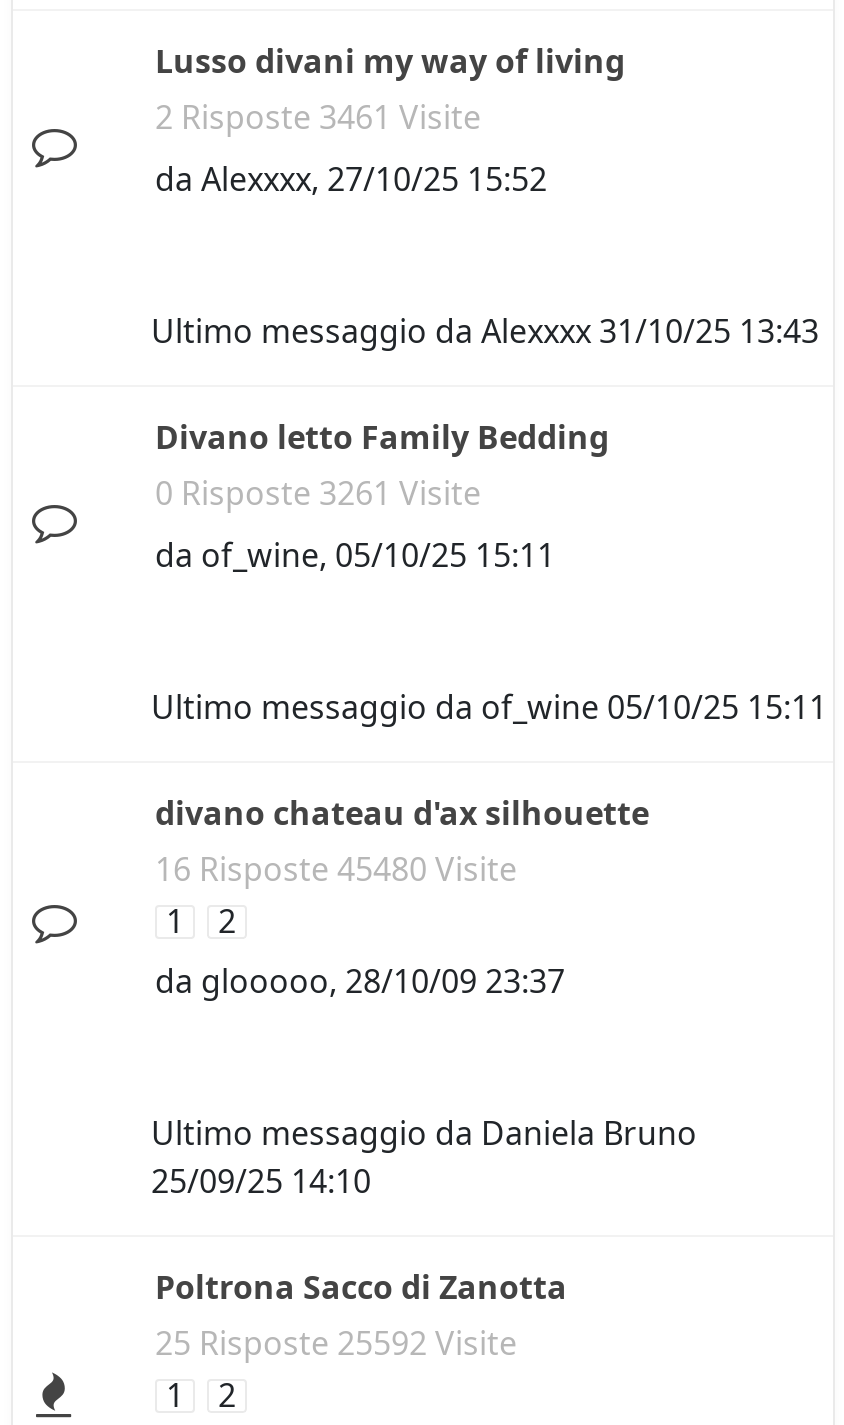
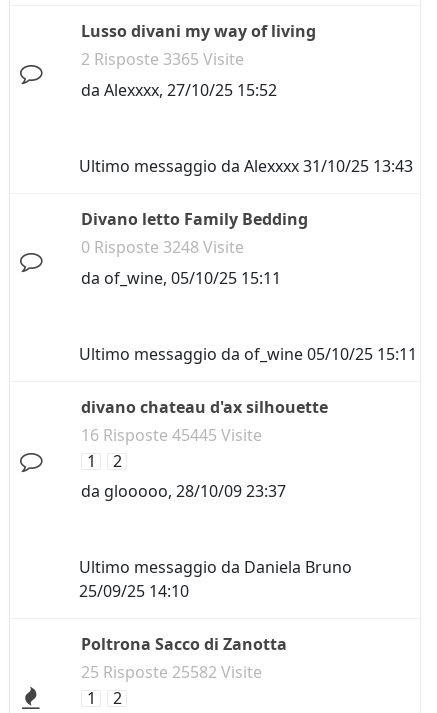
[155,95,481,139] 2 Risposte 3461 Visite -> [81,48,244,70] 2 Risposte 3365 Visite
[155,471,481,515] 0 Risposte 3261 Visite -> [81,236,244,258] 0 Risposte 3248 Visite
[155,847,517,891] 16 Risposte 45480 Visite -> [81,424,262,446] 16 Risposte 45445 Visite
[155,1321,517,1365] 25 Risposte 25592 Visite -> [81,661,262,683] 25 Risposte 25582 Visite

